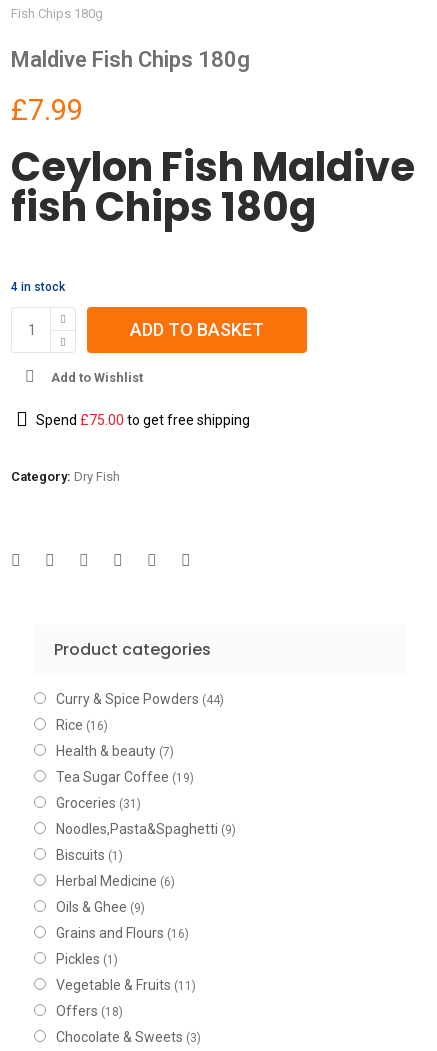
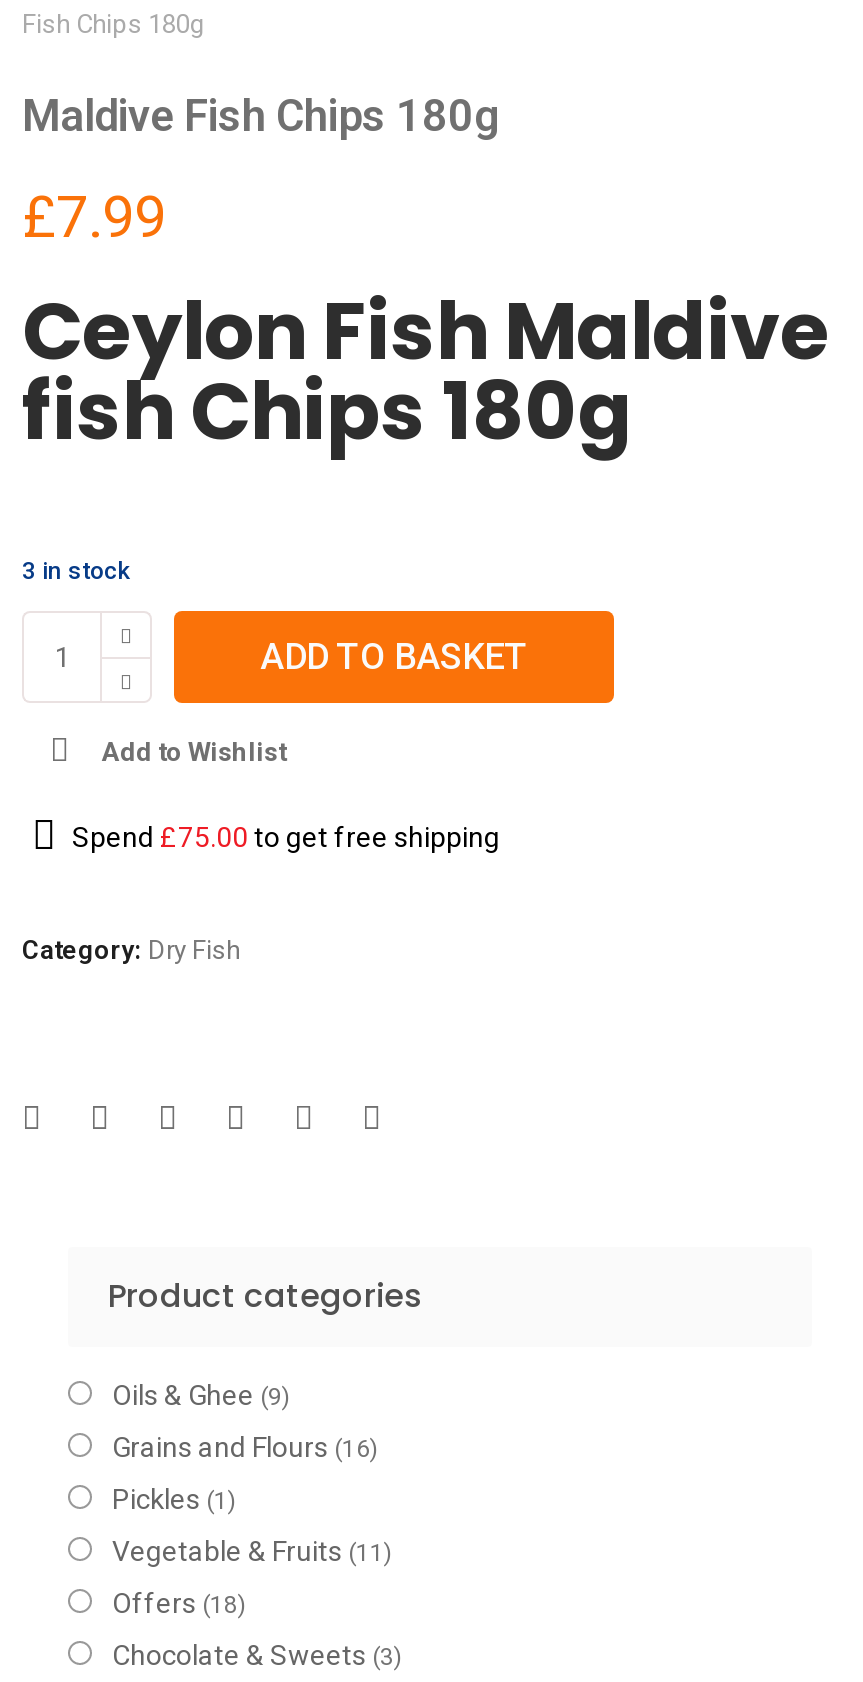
[11,280,65,294] 4 in stock -> [22,557,130,585] 3 in stock
[56,691,236,889] Curry & Spice Powders (44) | Rice (16) | Health & beauty (7) | Tea Sugar Coffee (19) | Groceries (31) | Noodles,Pasta&Spaghetti (9) | Biscuits (1) | Herbal Medicine (6) -> none

